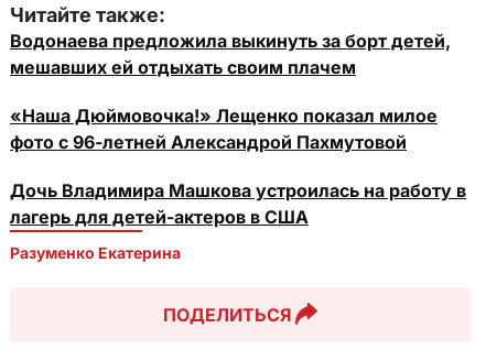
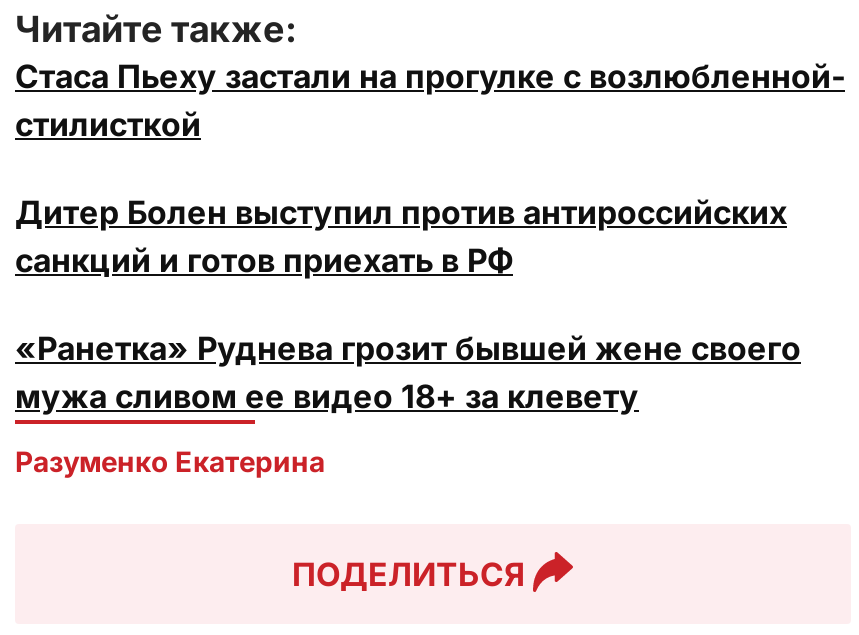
[10,30,451,78] Водонаева предложила выкинуть за борт детей, | мешавших ей отдыхать своим плачем -> [15,55,845,143] Стаса Пьеху застали на прогулке с возлюбленной- | стилисткой
[10,105,438,153] «Наша Дюймовочка!» Лещенко показал милое | фото с 96-летней Александрой Пахмутовой -> [15,191,787,279] Дитер Болен выступил против антироссийских | санкций и готов приехать в РФ
[10,180,466,228] Дочь Владимира Машкова устроилась на работу в | лагерь для детей-актеров в США -> [15,327,801,415] «Ранетка» Руднева грозит бывшей жене своего | мужа сливом ее видео 18+ за клевету

